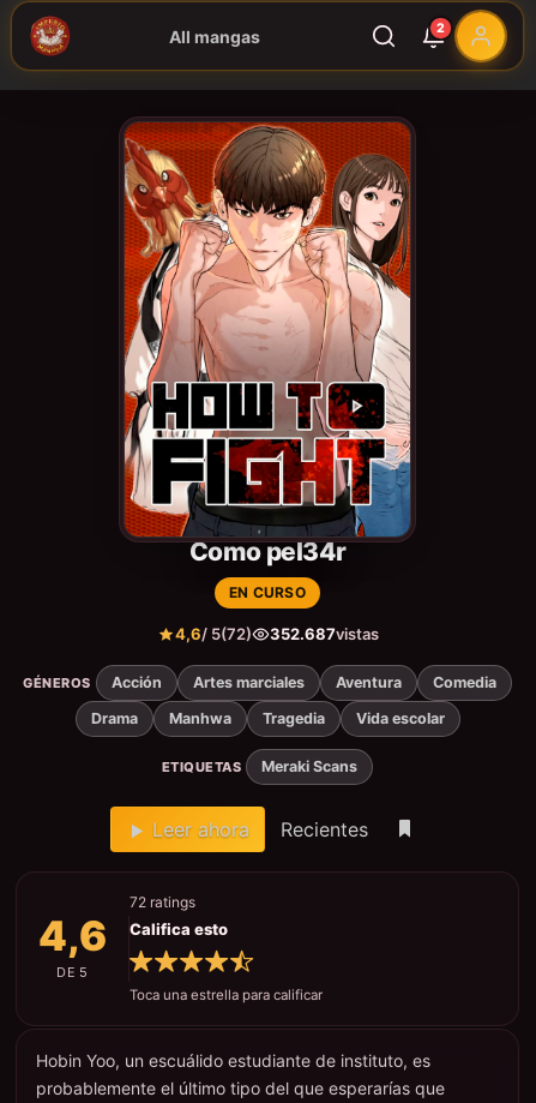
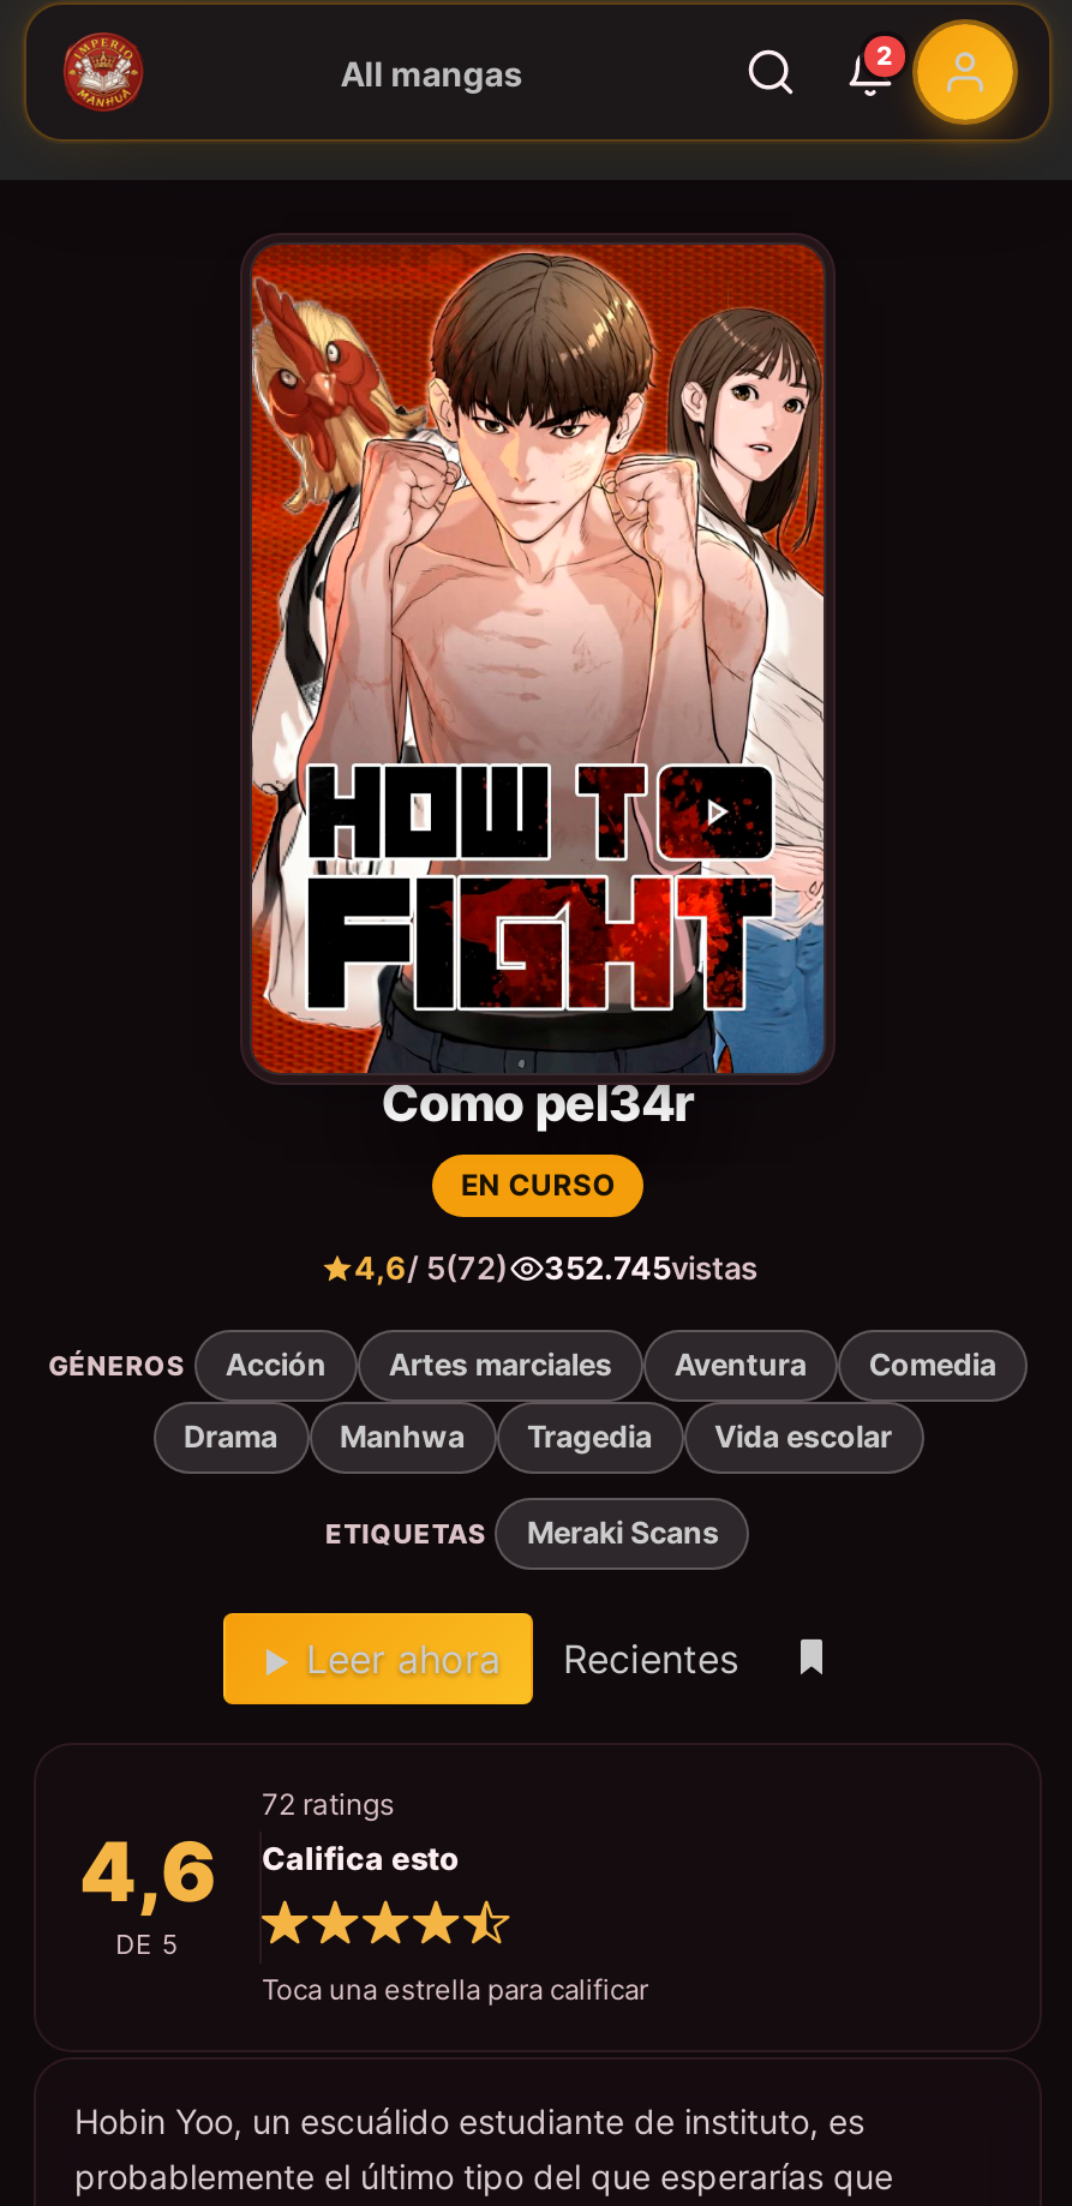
[174,624,378,643] 4,6/ 5(72) 352.687vistas -> [354,1248,757,1286] 4,6/ 5(72) 352.745vistas

